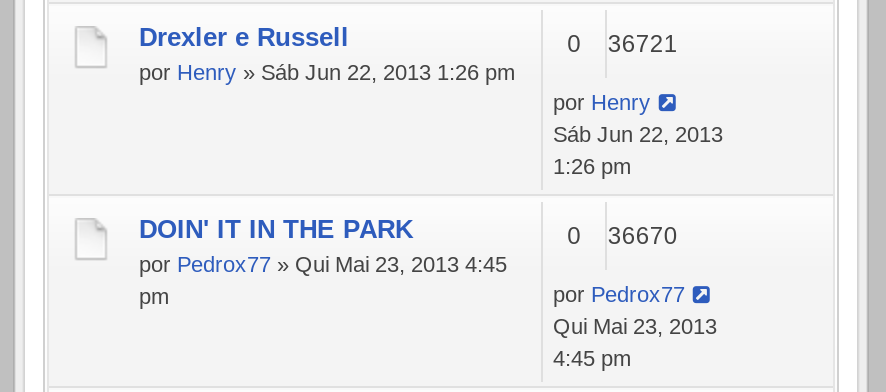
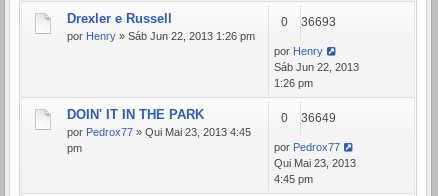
[567,29,678,57] 0 36721 -> [281,15,336,29] 0 36693
[567,221,678,249] 0 36670 -> [281,111,336,125] 0 36649

